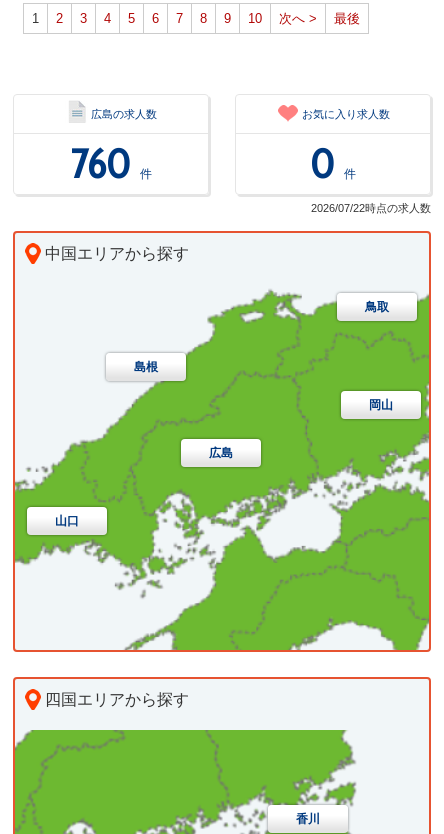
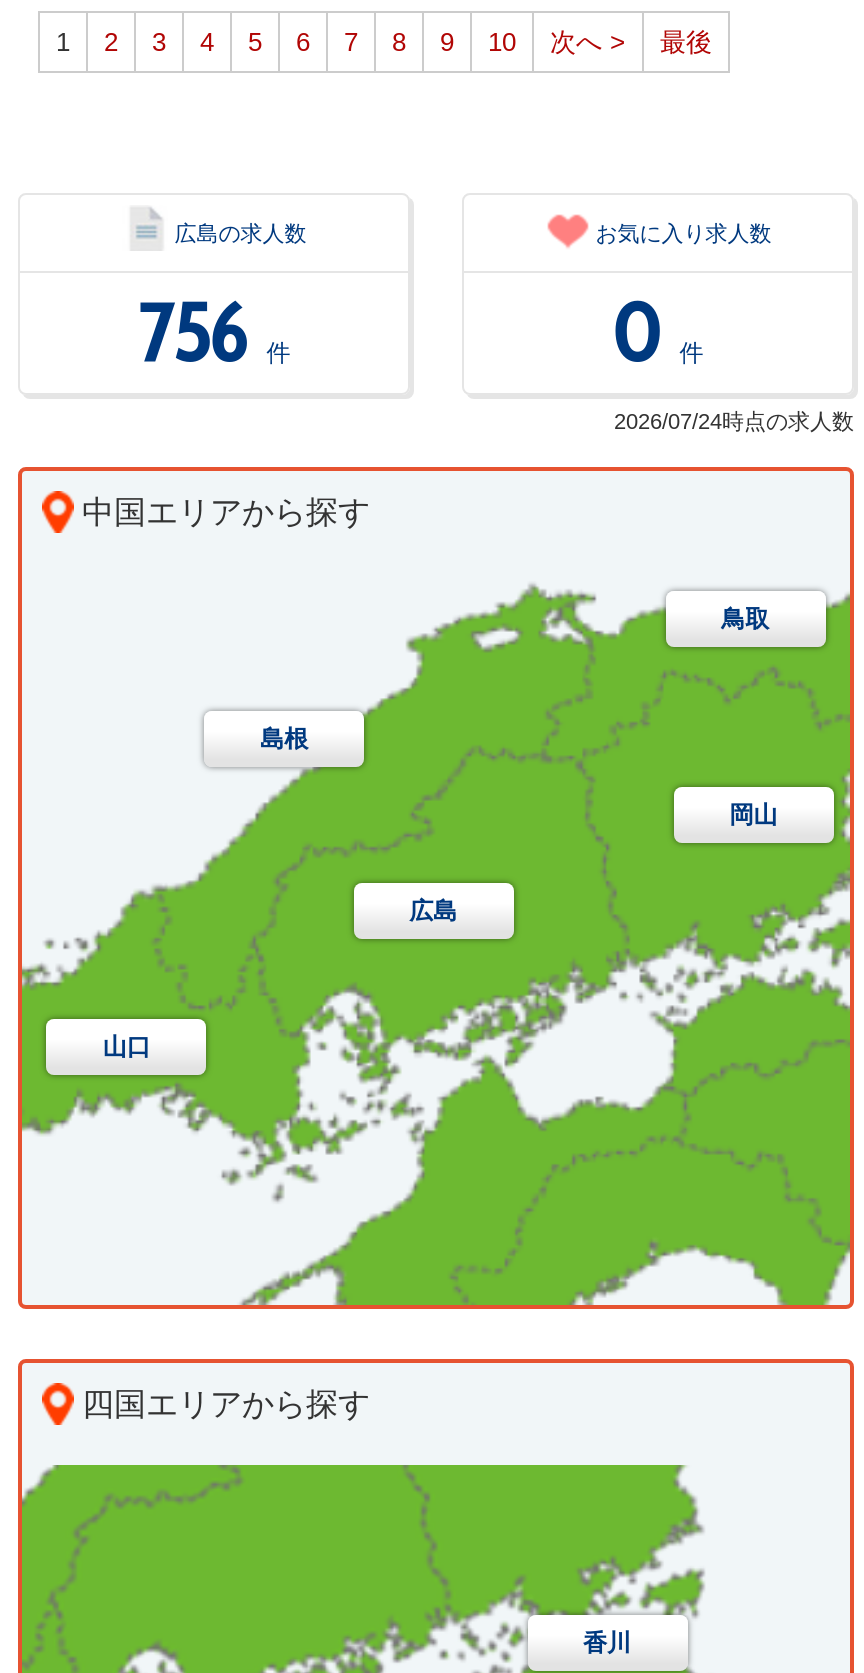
[71,139,152,188] 760 件 -> [138,284,290,382] 756 件
[311,202,431,214] 2026/07/22時点の求人数 -> [614,410,854,434] 2026/07/24時点の求人数

